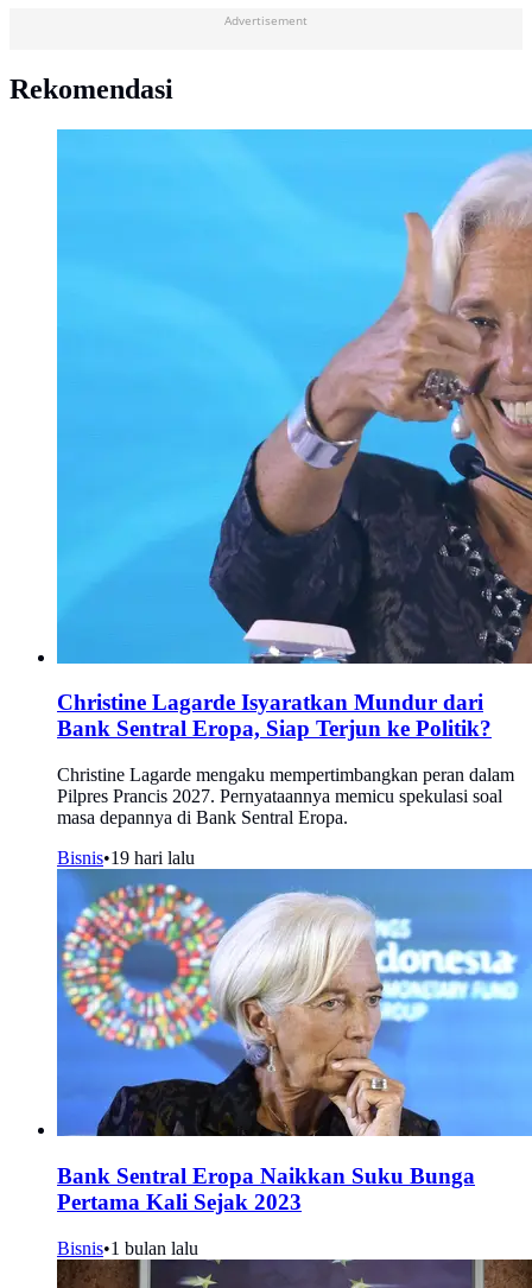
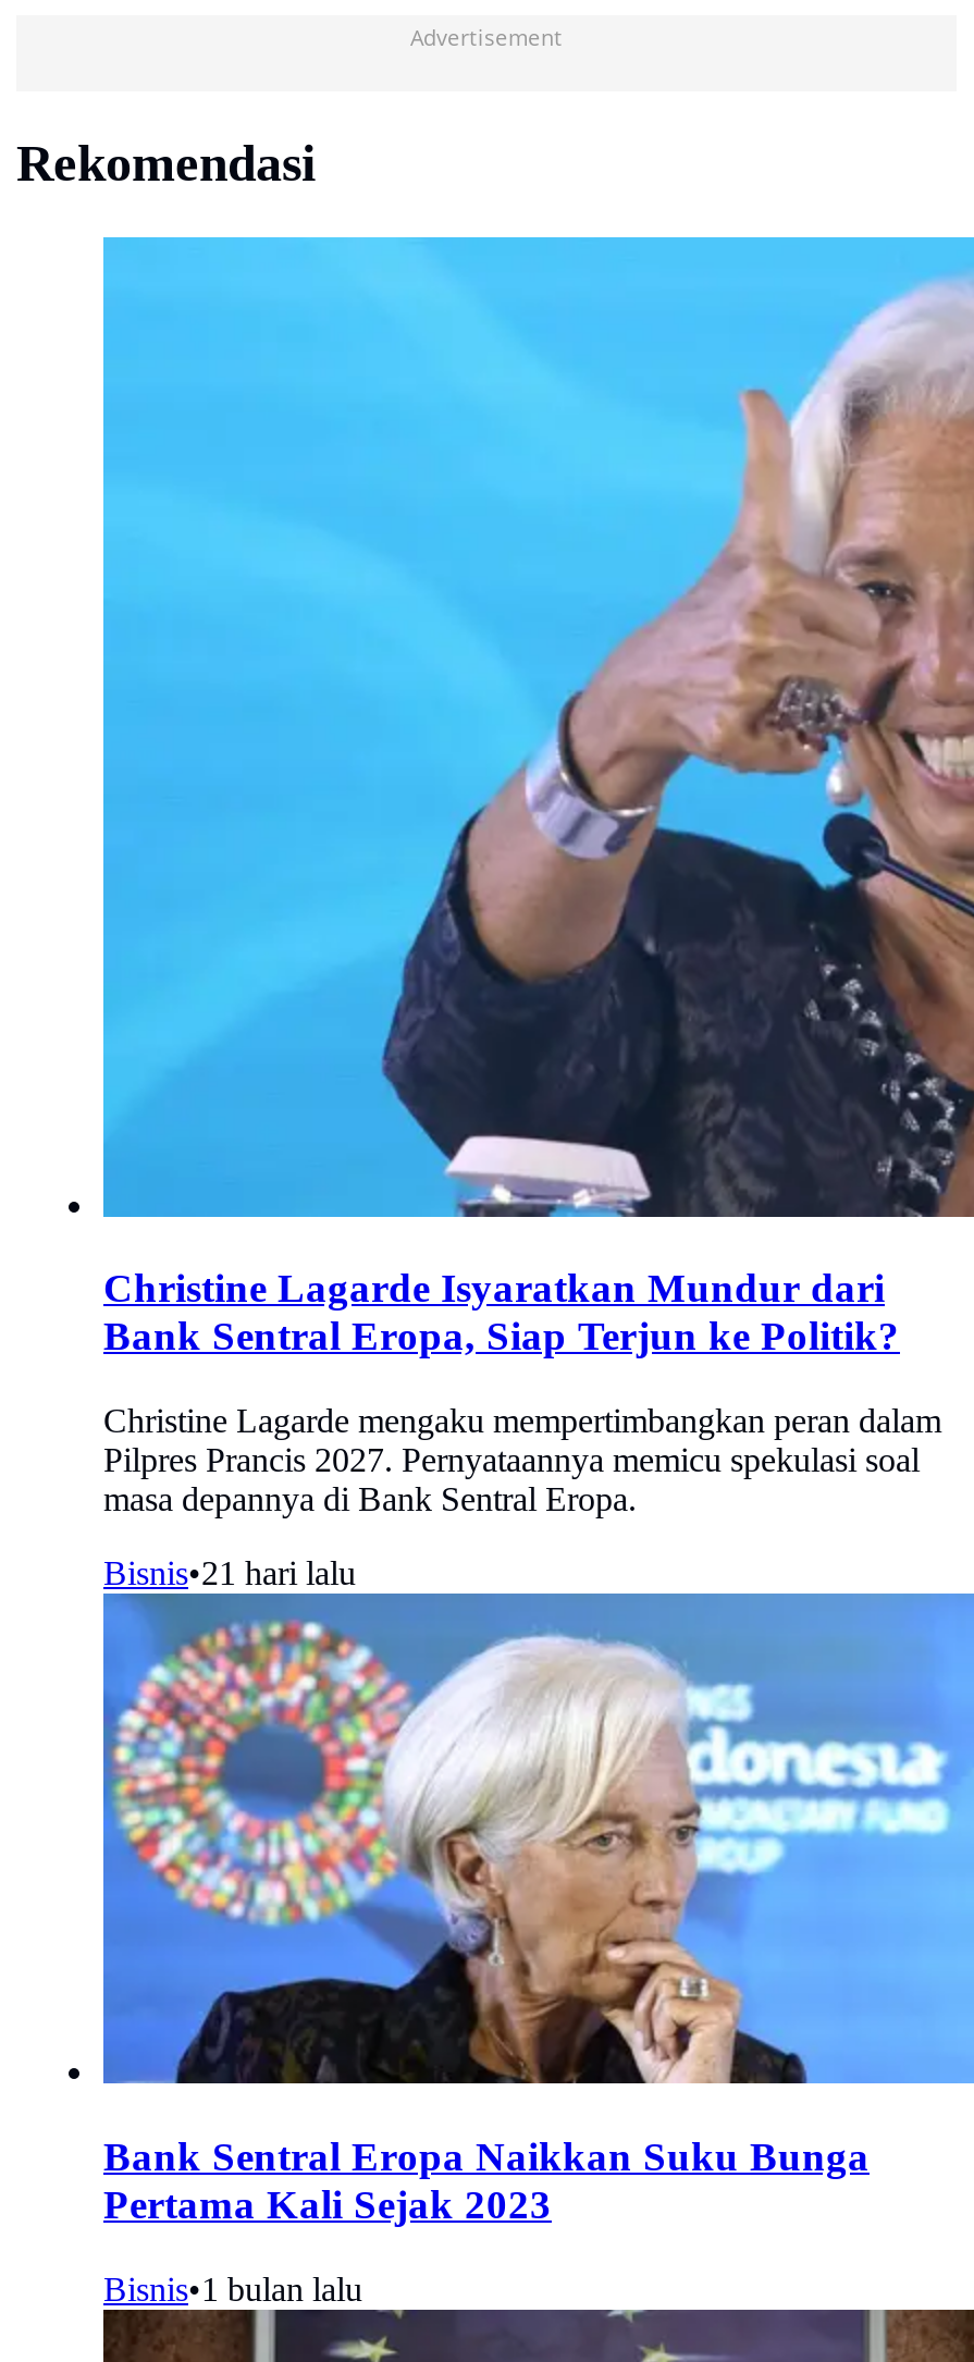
[57,848,195,868] Bisnis•19 hari lalu -> [103,1555,356,1592] Bisnis•21 hari lalu

